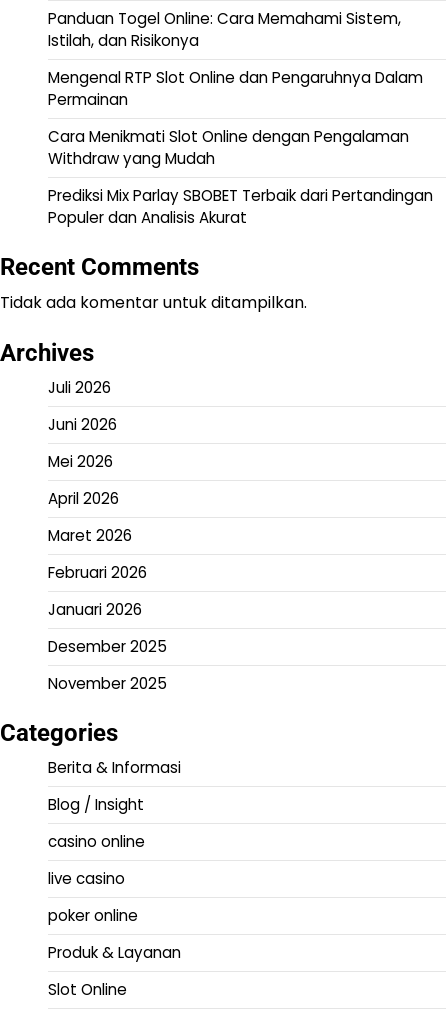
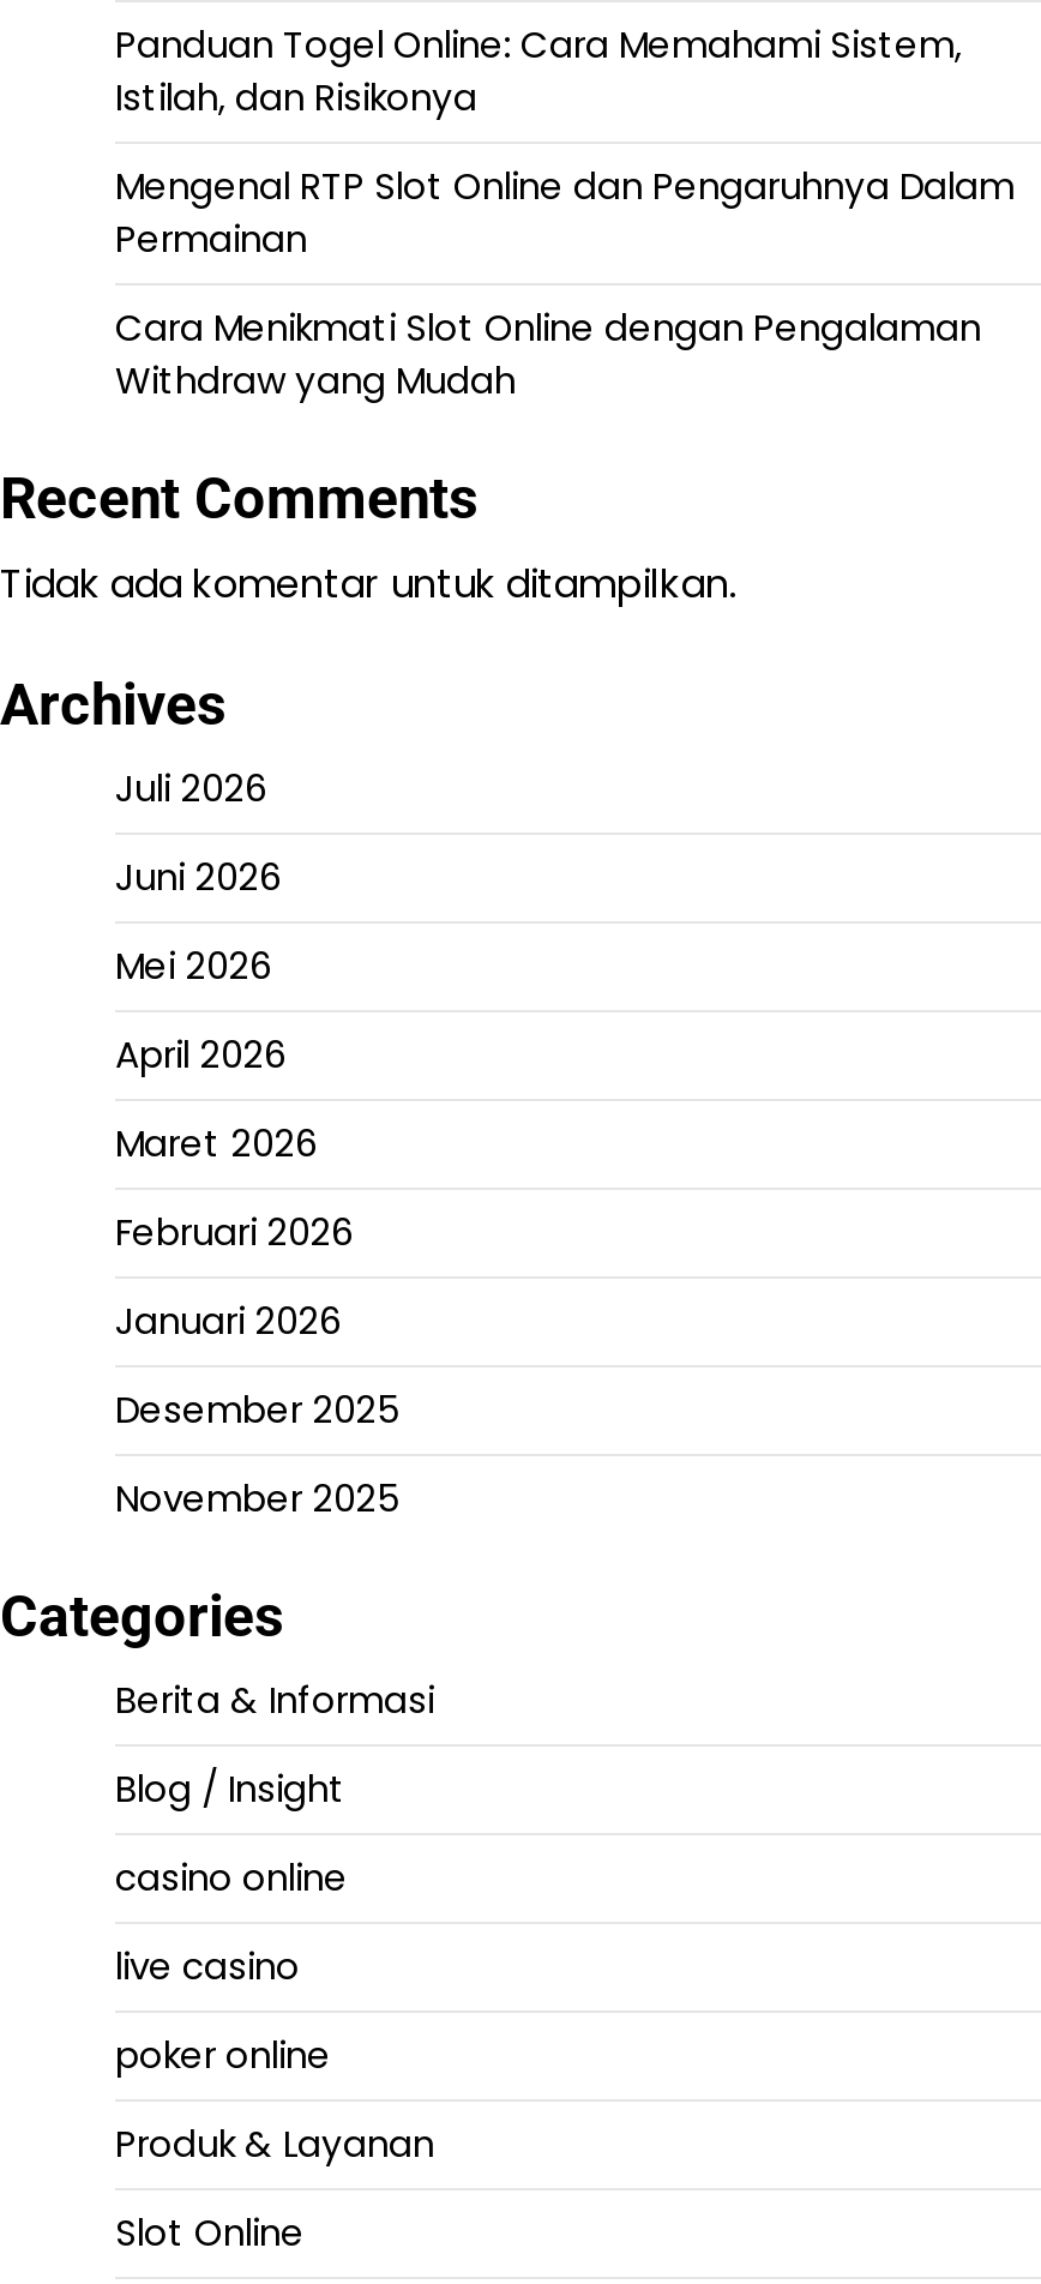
[48,185,433,228] Prediksi Mix Parlay SBOBET Terbaik dari Pertandingan | Populer dan Analisis Akurat -> none

